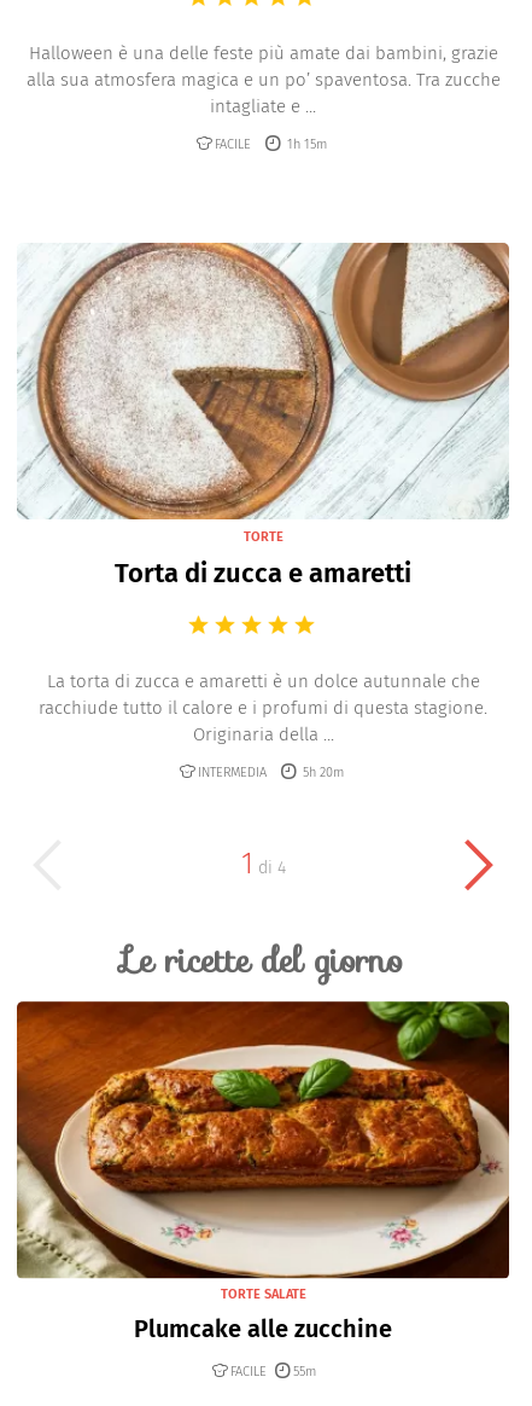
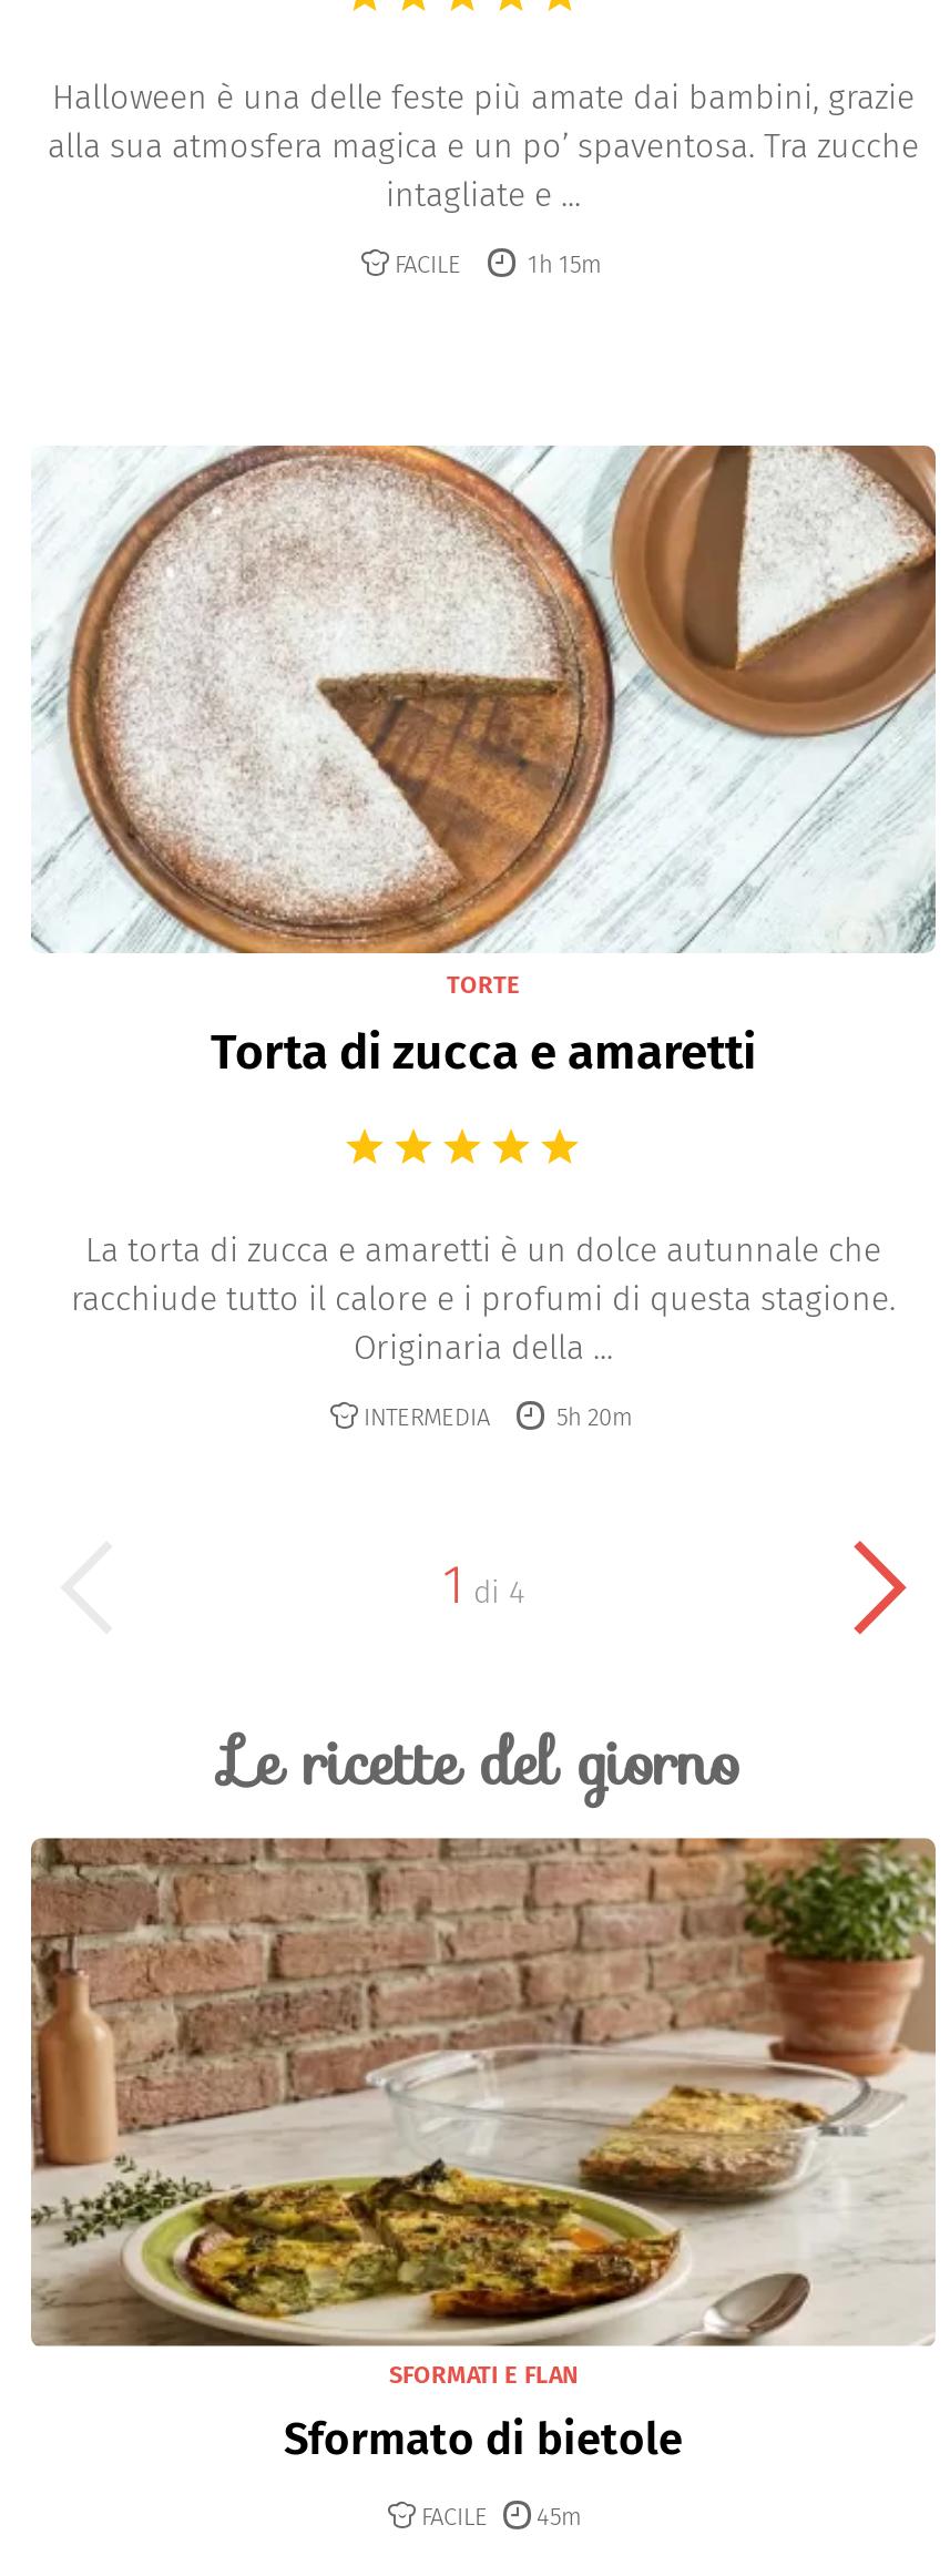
[17,1000,510,1343] [image] | TORTE SALATE | Plumcake alle zucchine -> [29,1836,938,2464] [image] | SFORMATI E FLAN | Sformato di bietole
[230,1363,315,1379] FACILE 55m -> [421,2502,581,2530] FACILE 45m

